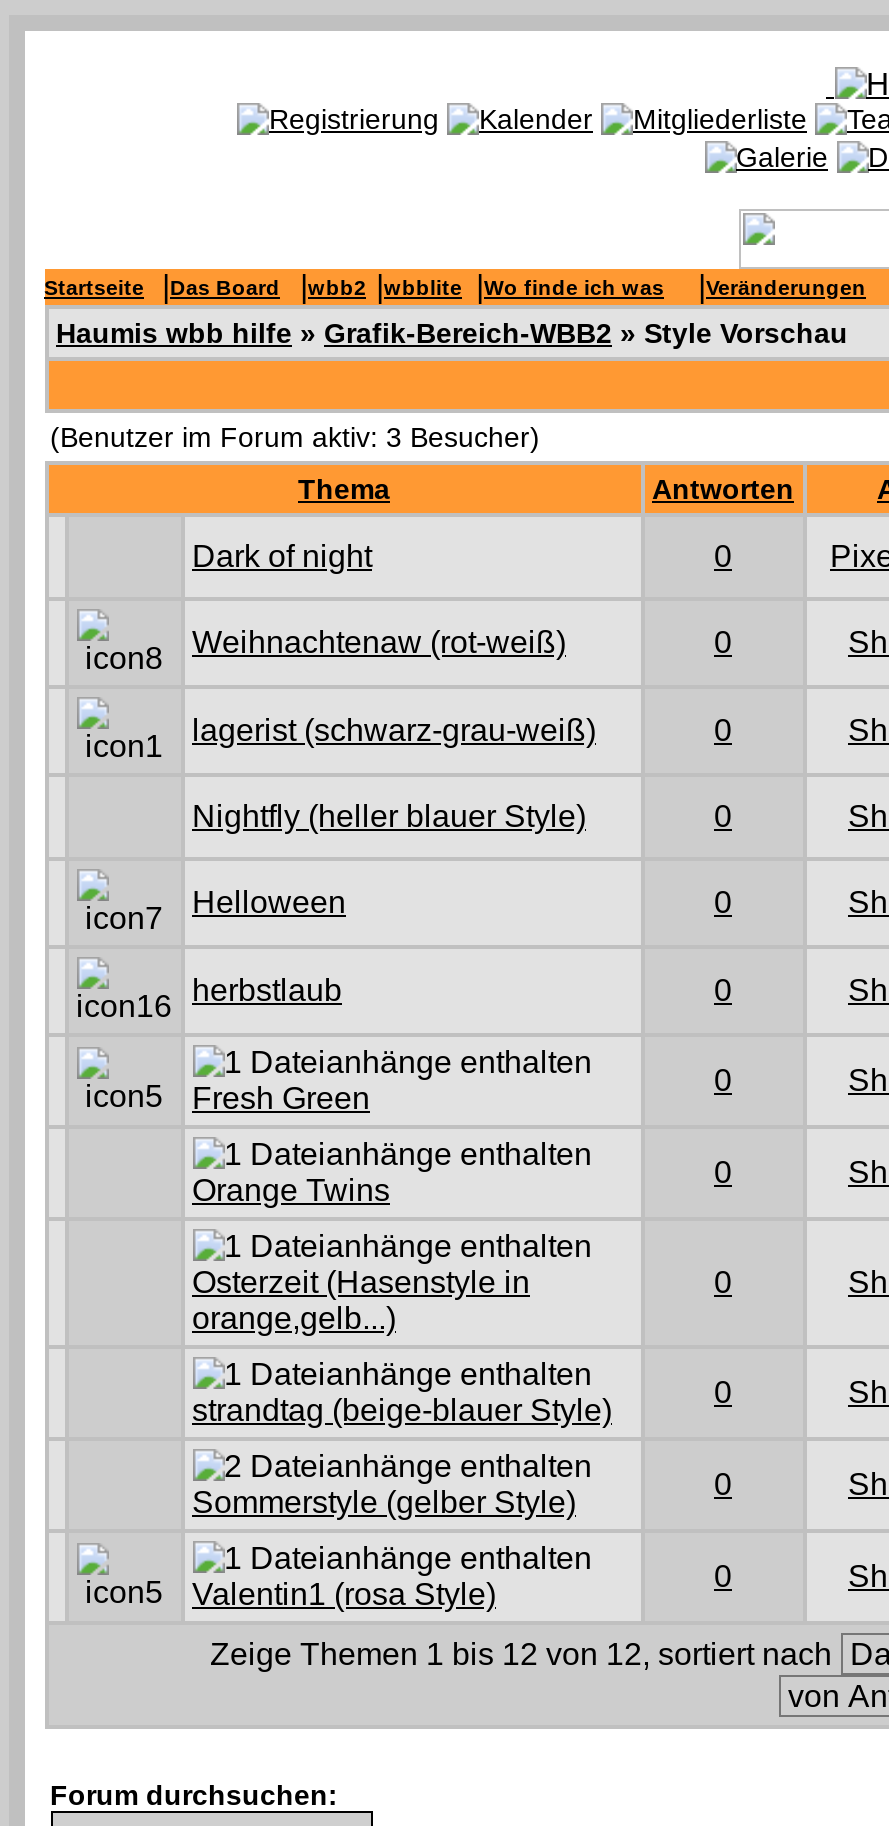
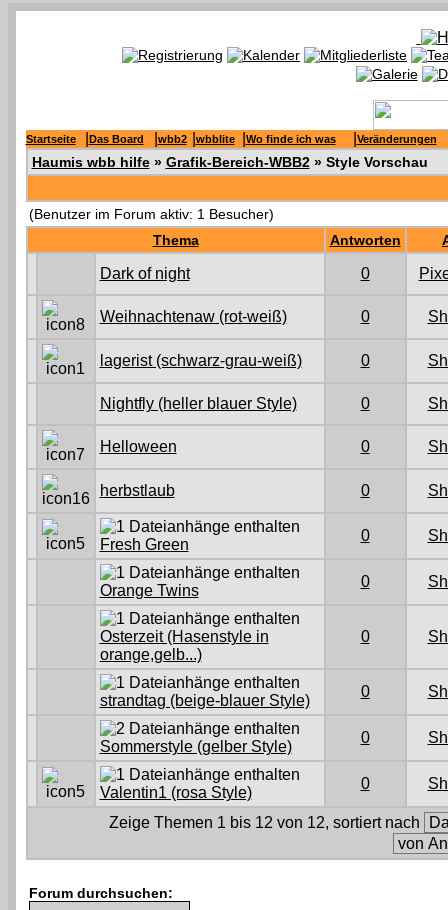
[50,421,540,453] (Benutzer im Forum aktiv: 3 Besucher) -> [28,206,273,222] (Benutzer im Forum aktiv: 1 Besucher)

